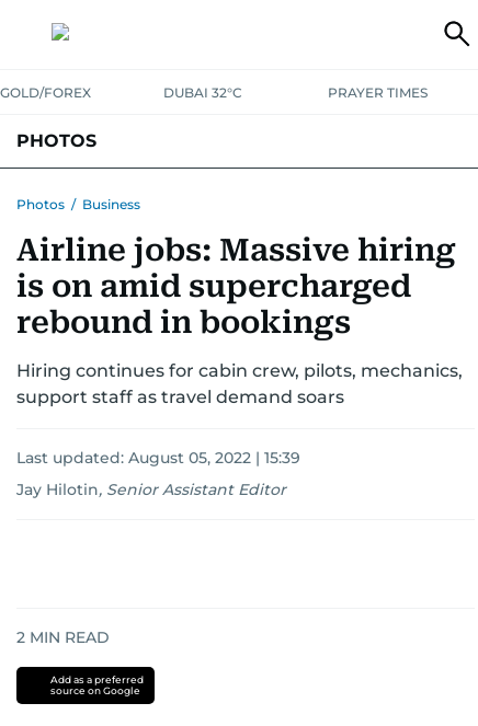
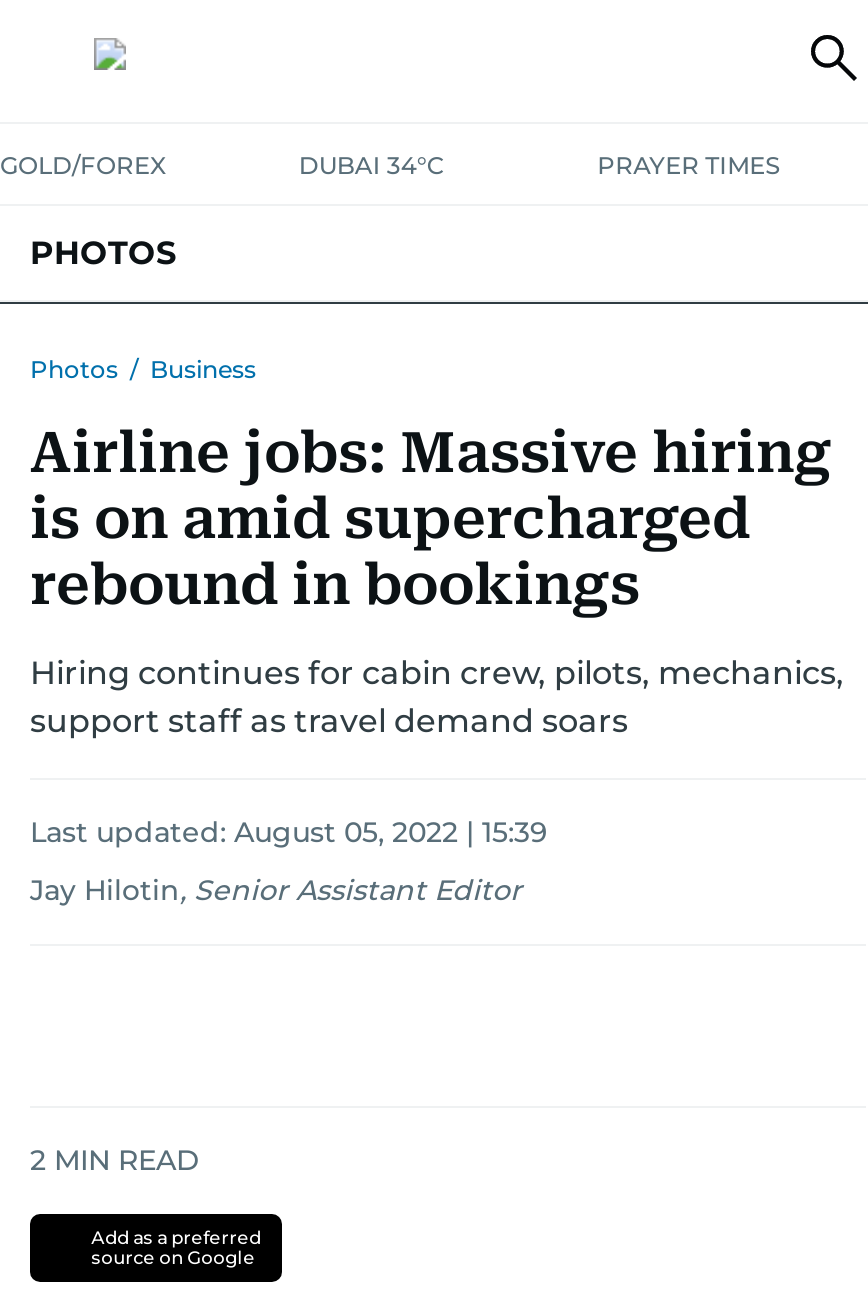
[164,84,243,101] DUBAI 32°C -> [299,150,445,180] DUBAI 34°C

